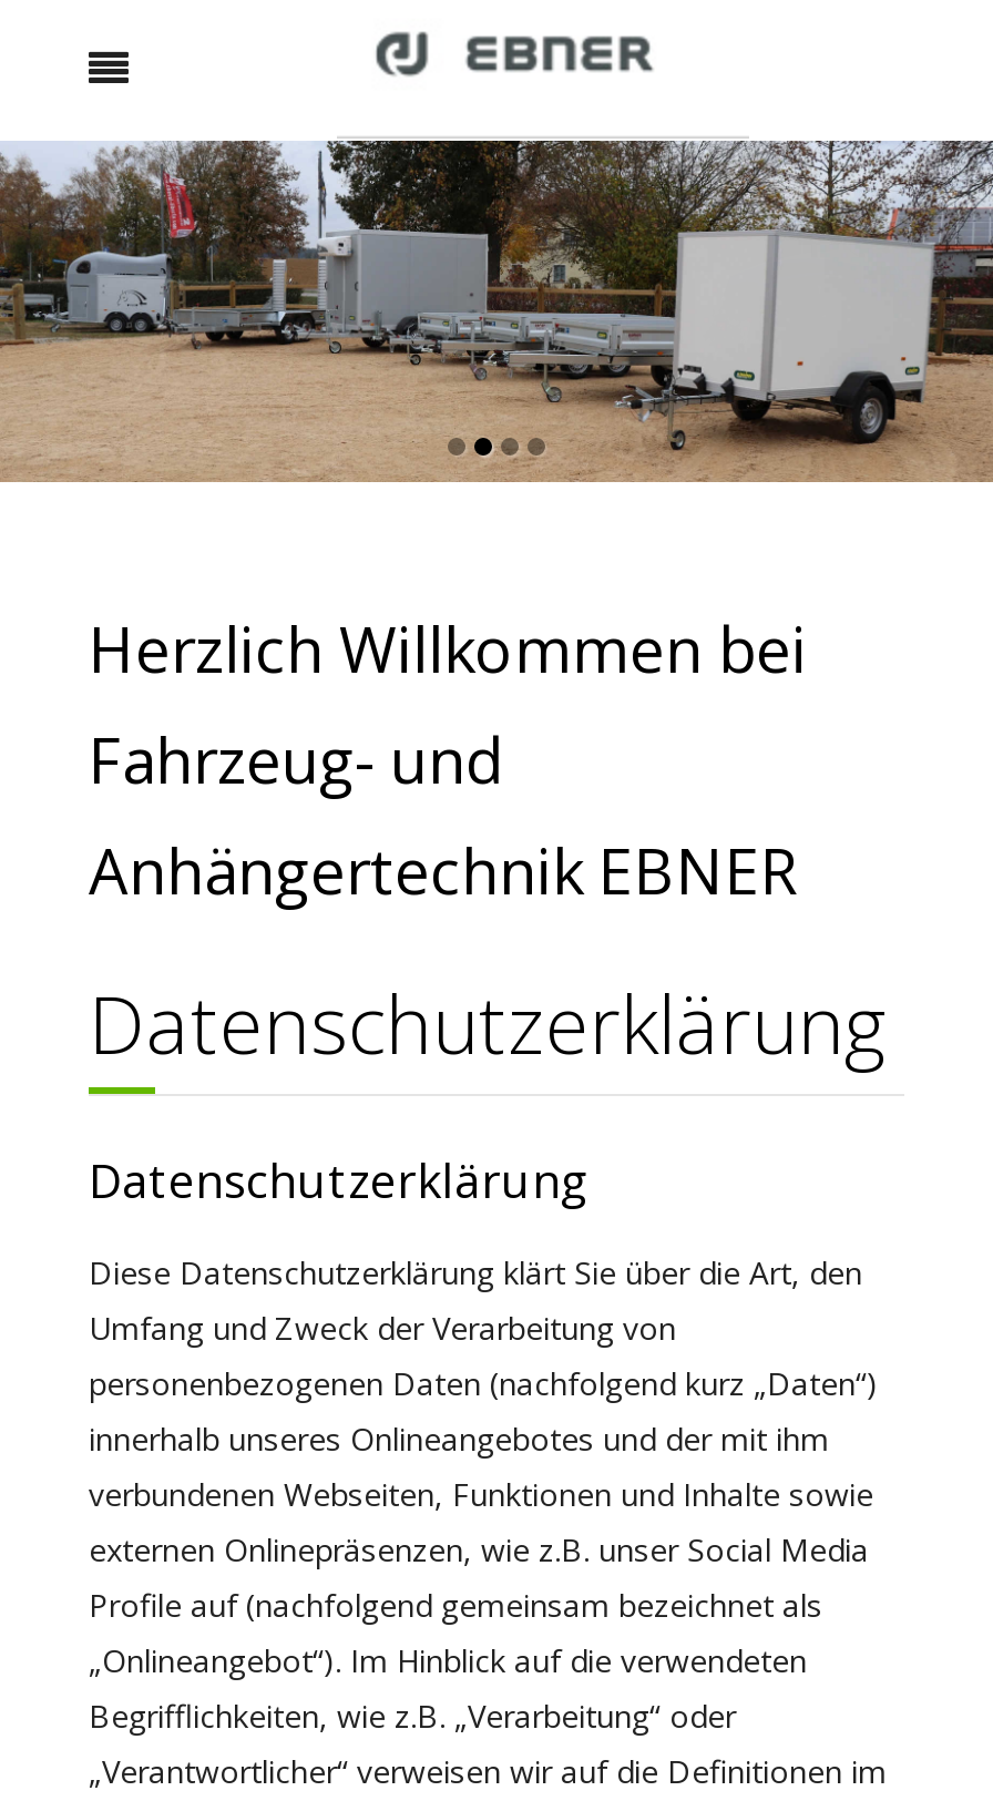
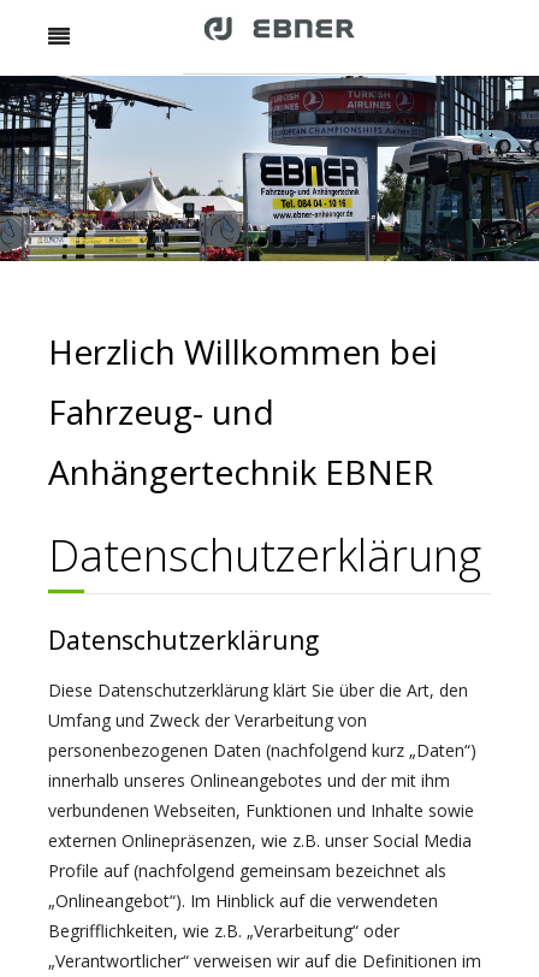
[7,139,986,484] [image] -> [4,75,535,262] [image]

